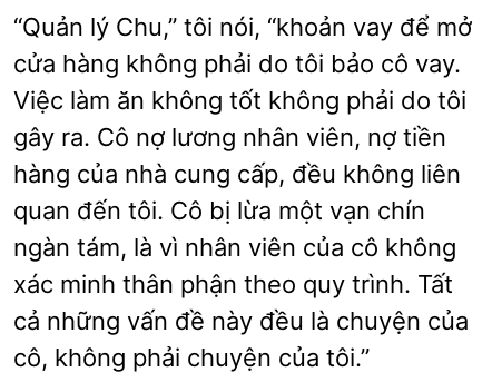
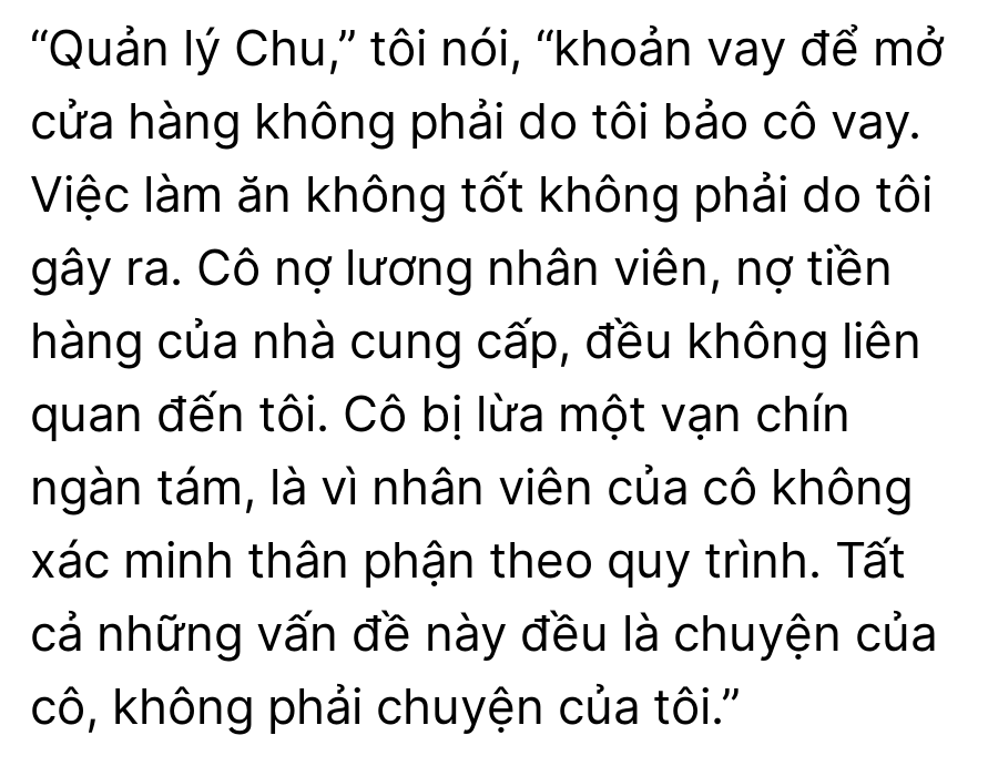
[13,123,446,151] gây | Cô nợ lương nhân viên, nợ tiền -> [30,238,806,296] gây ra. Cô nợ lương nhân viên, nợ
[13,233,456,262] ngàn tám, là vì nhân viên của cô không -> [30,458,913,515] ngàn tám, là vì nhân | của cô không
[13,306,469,335] cả những vấn đề | đều là chuyện của -> [30,604,937,662] cả những vấn đề này đều là chuyện của

